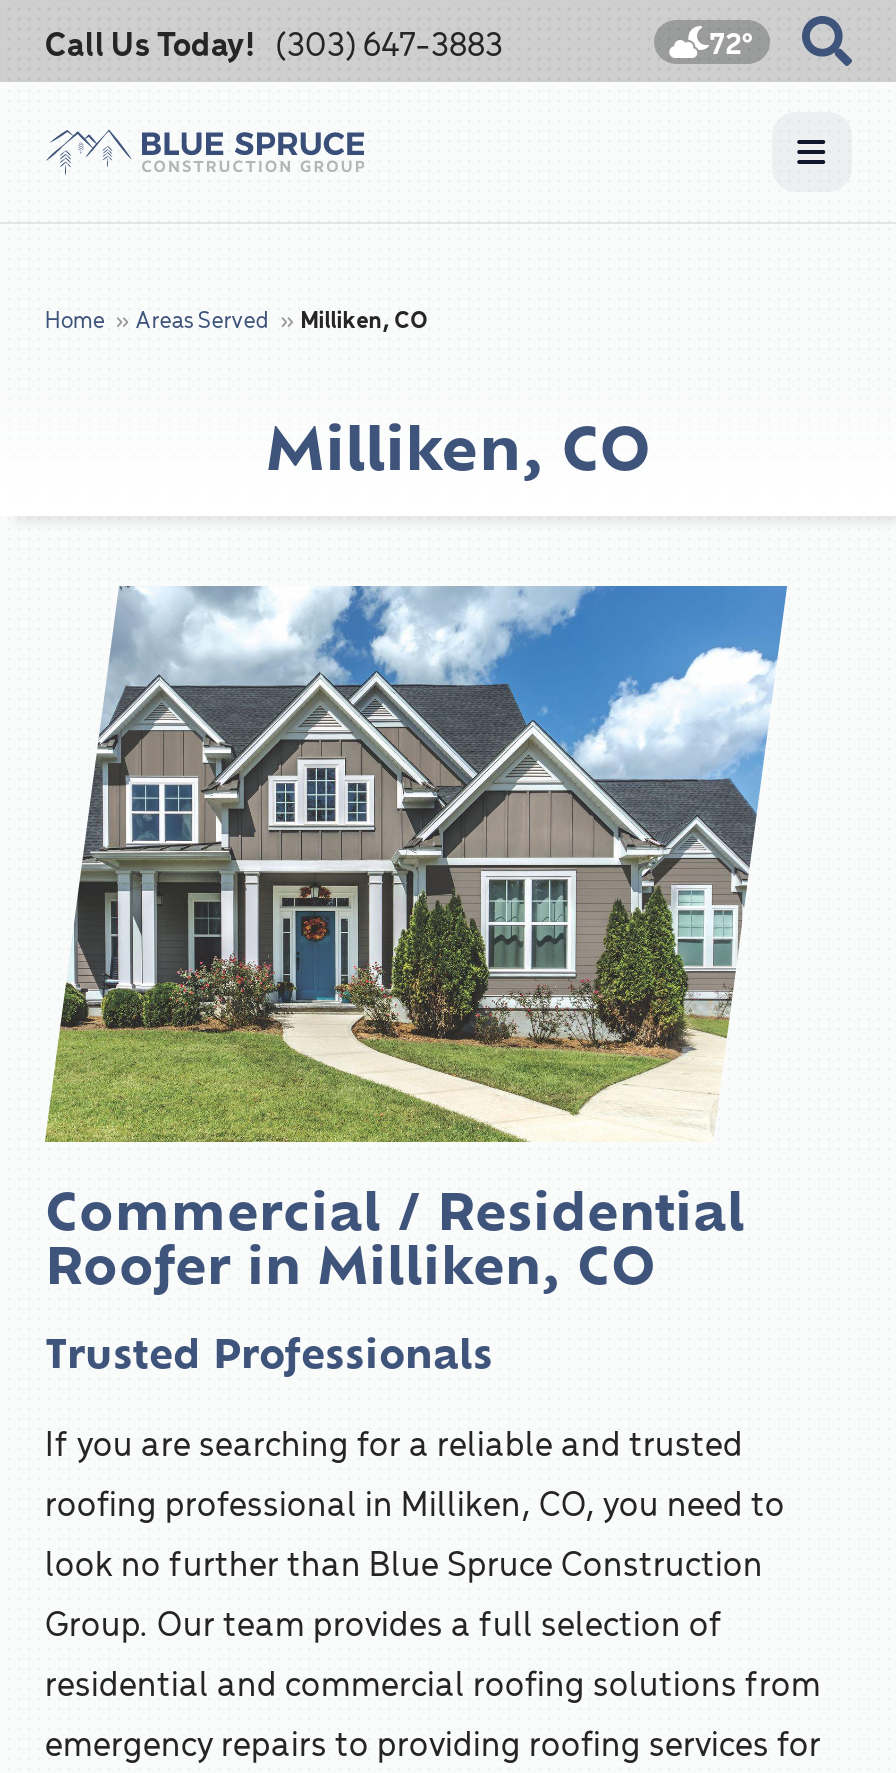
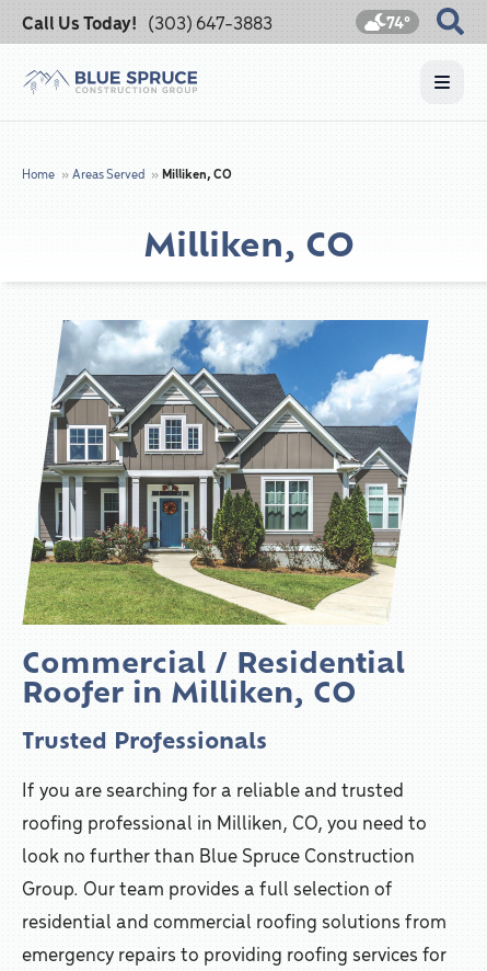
[709,21,753,61] 72° -> [386,10,410,32] 74°

